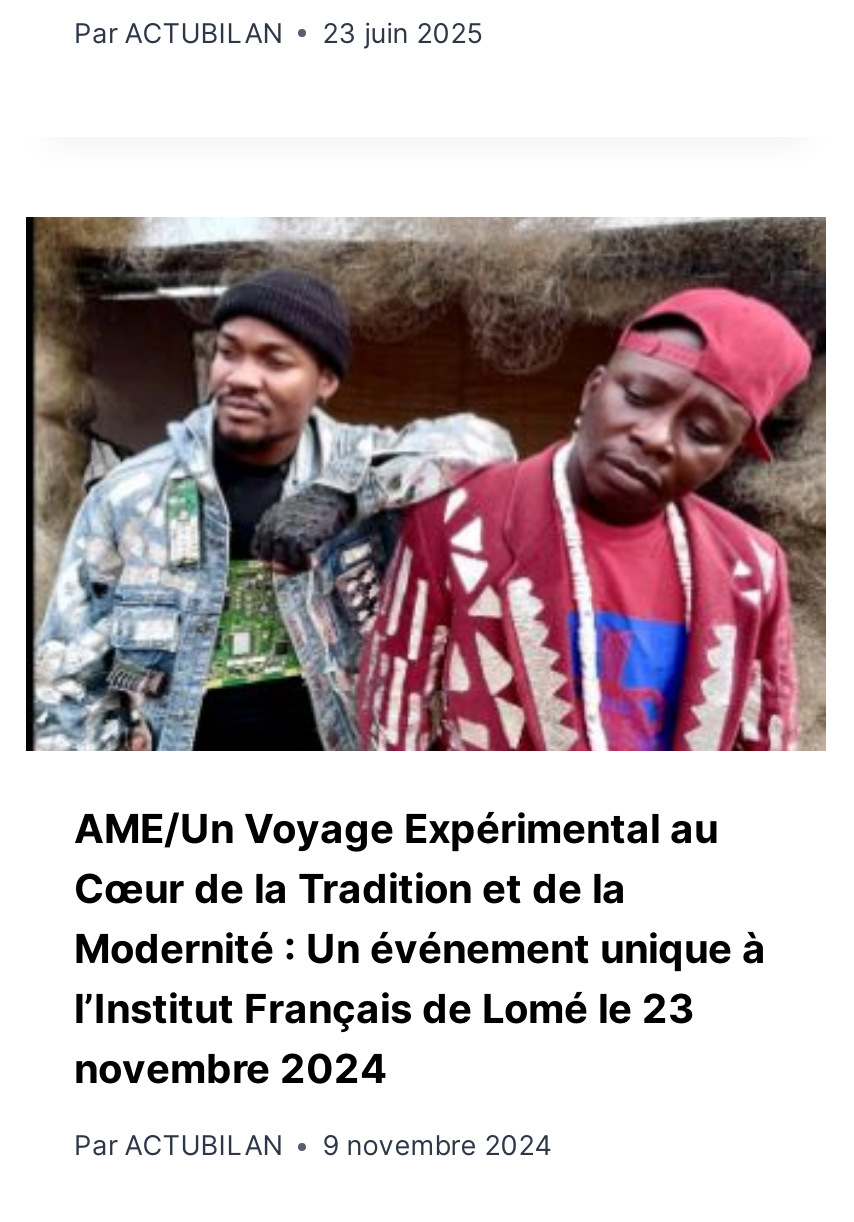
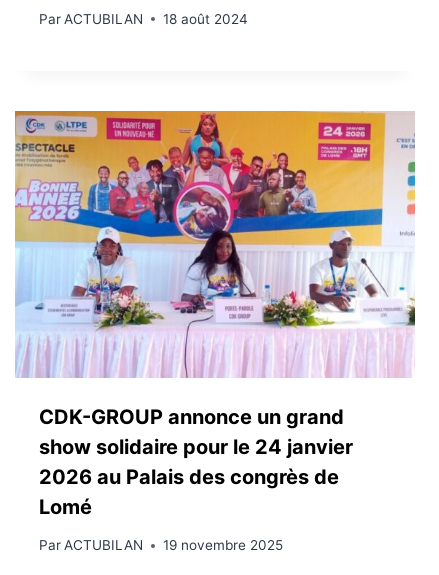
[74,17,482,49] Par ACTUBILAN 23 juin 2025 -> [39,11,248,27] Par ACTUBILAN 18 août 2024
[24,215,828,1092] [image] | AME/Un Voyage Expérimental au | Cœur de la Tradition et de la | Modernité : Un événement unique à | l’Institut Français de Lomé le 23 | novembre 2024 -> [14,110,416,518] [image] | CDK-GROUP annonce un grand | show solidaire pour le 24 janvier | 2026 au Palais des congrès de | Lomé
[74,1129,552,1161] Par ACTUBILAN 9 novembre 2024 -> [39,537,283,553] Par ACTUBILAN 19 novembre 2025

